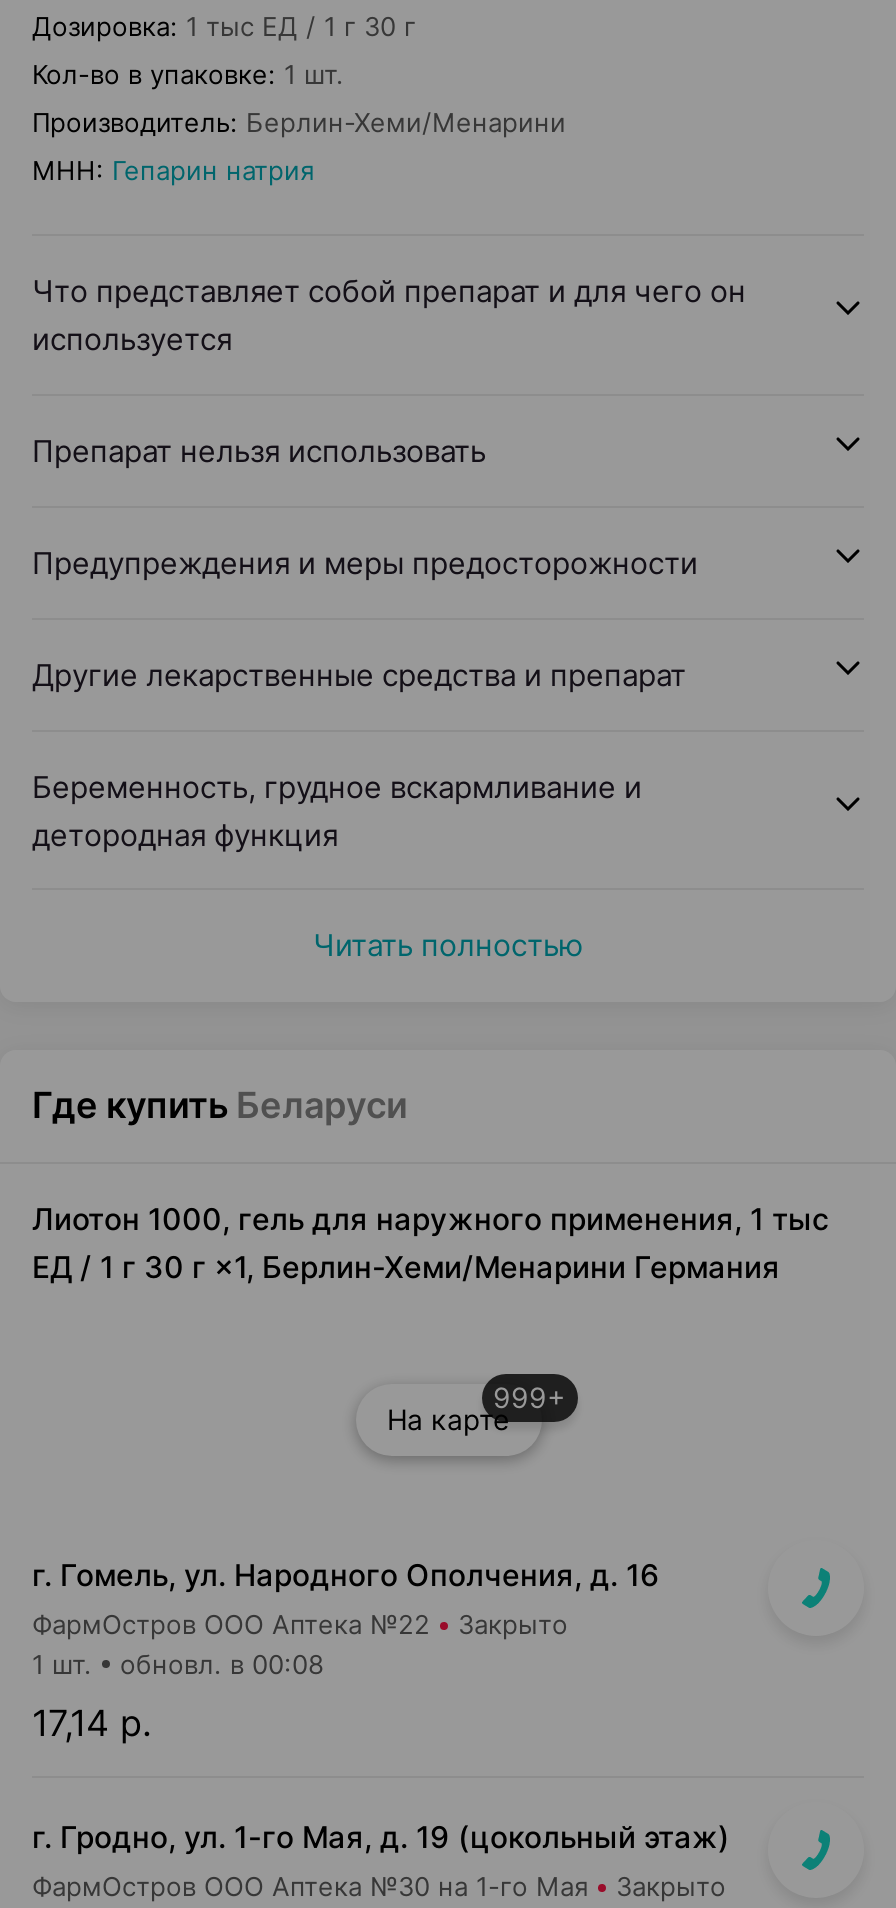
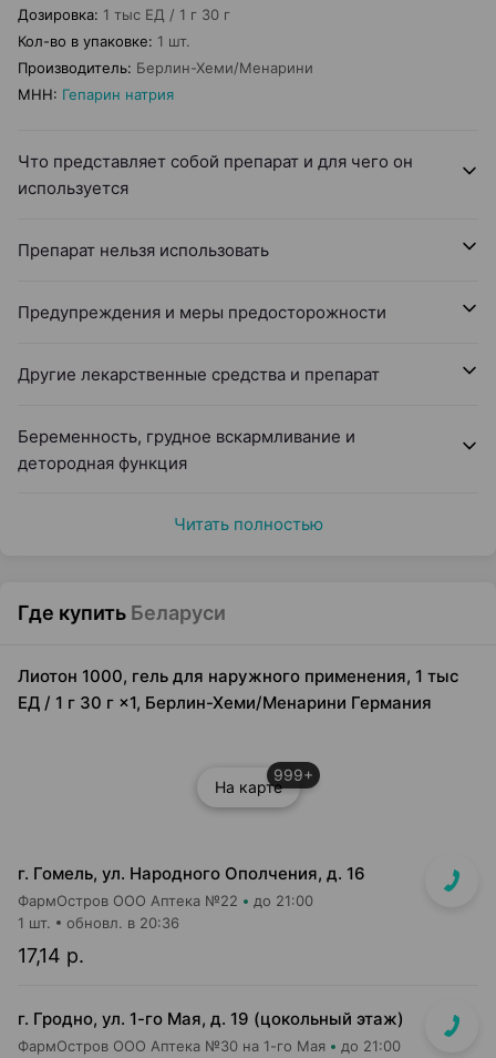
[458,1608,568,1640] Закрыто -> [254,892,313,909] до 21:00
[32,1648,324,1680] 1 шт. обновл. в 00:08 -> [18,914,179,932] 1 шт. обновл. в 20:36
[616,1870,726,1902] Закрыто -> [341,1037,401,1055] до 21:00

